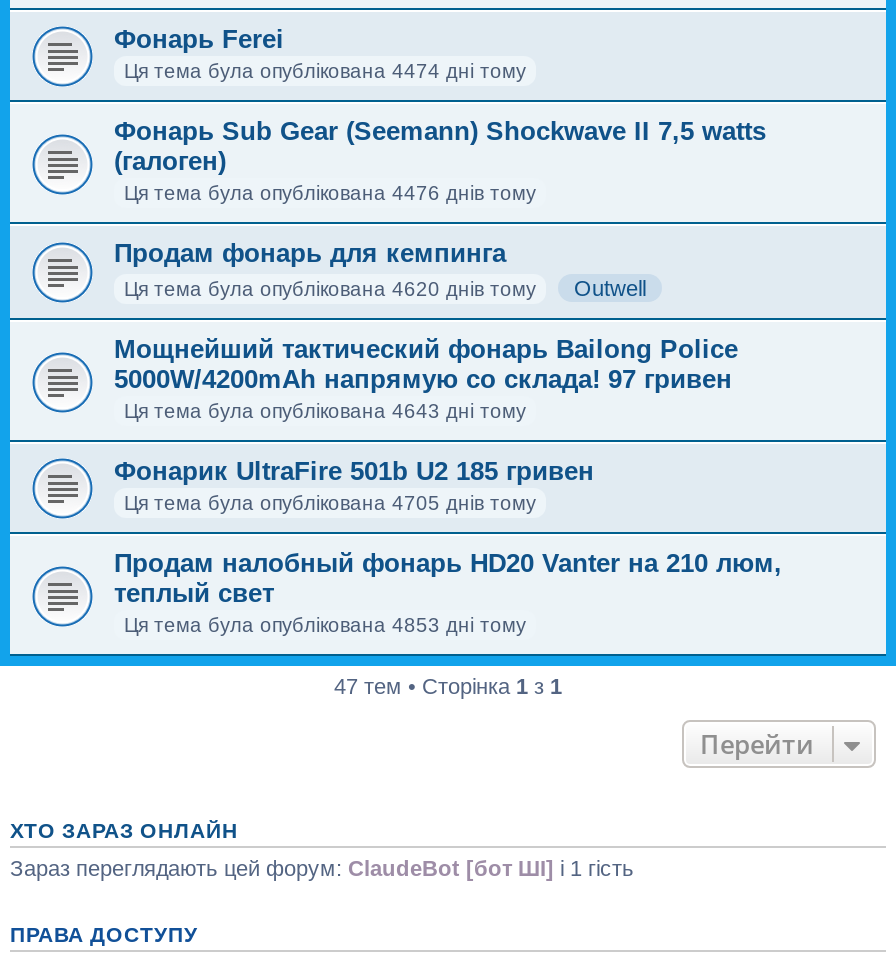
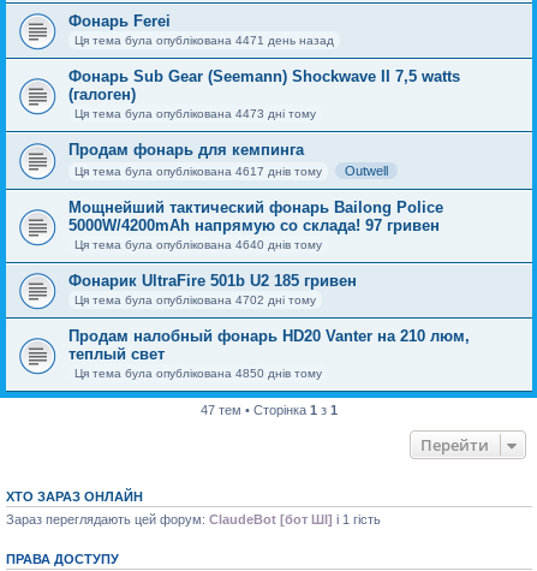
[124,59,526,81] Ця тема була опублікована 4474 дні тому -> [74,33,334,46] Ця тема була опублікована 4471 день назад
[124,181,536,203] Ця тема була опублікована 4476 днів тому -> [74,107,316,120] Ця тема була опублікована 4473 дні тому
[124,277,536,299] Ця тема була опублікована 4620 днів тому -> [74,164,322,177] Ця тема була опублікована 4617 днів тому
[124,399,526,421] Ця тема була опублікована 4643 дні тому -> [74,238,322,251] Ця тема була опублікована 4640 днів тому
[124,491,536,513] Ця тема була опублікована 4705 днів тому -> [74,293,316,306] Ця тема була опублікована 4702 дні тому
[124,613,526,635] Ця тема була опублікована 4853 дні тому -> [74,366,322,379] Ця тема була опублікована 4850 днів тому

